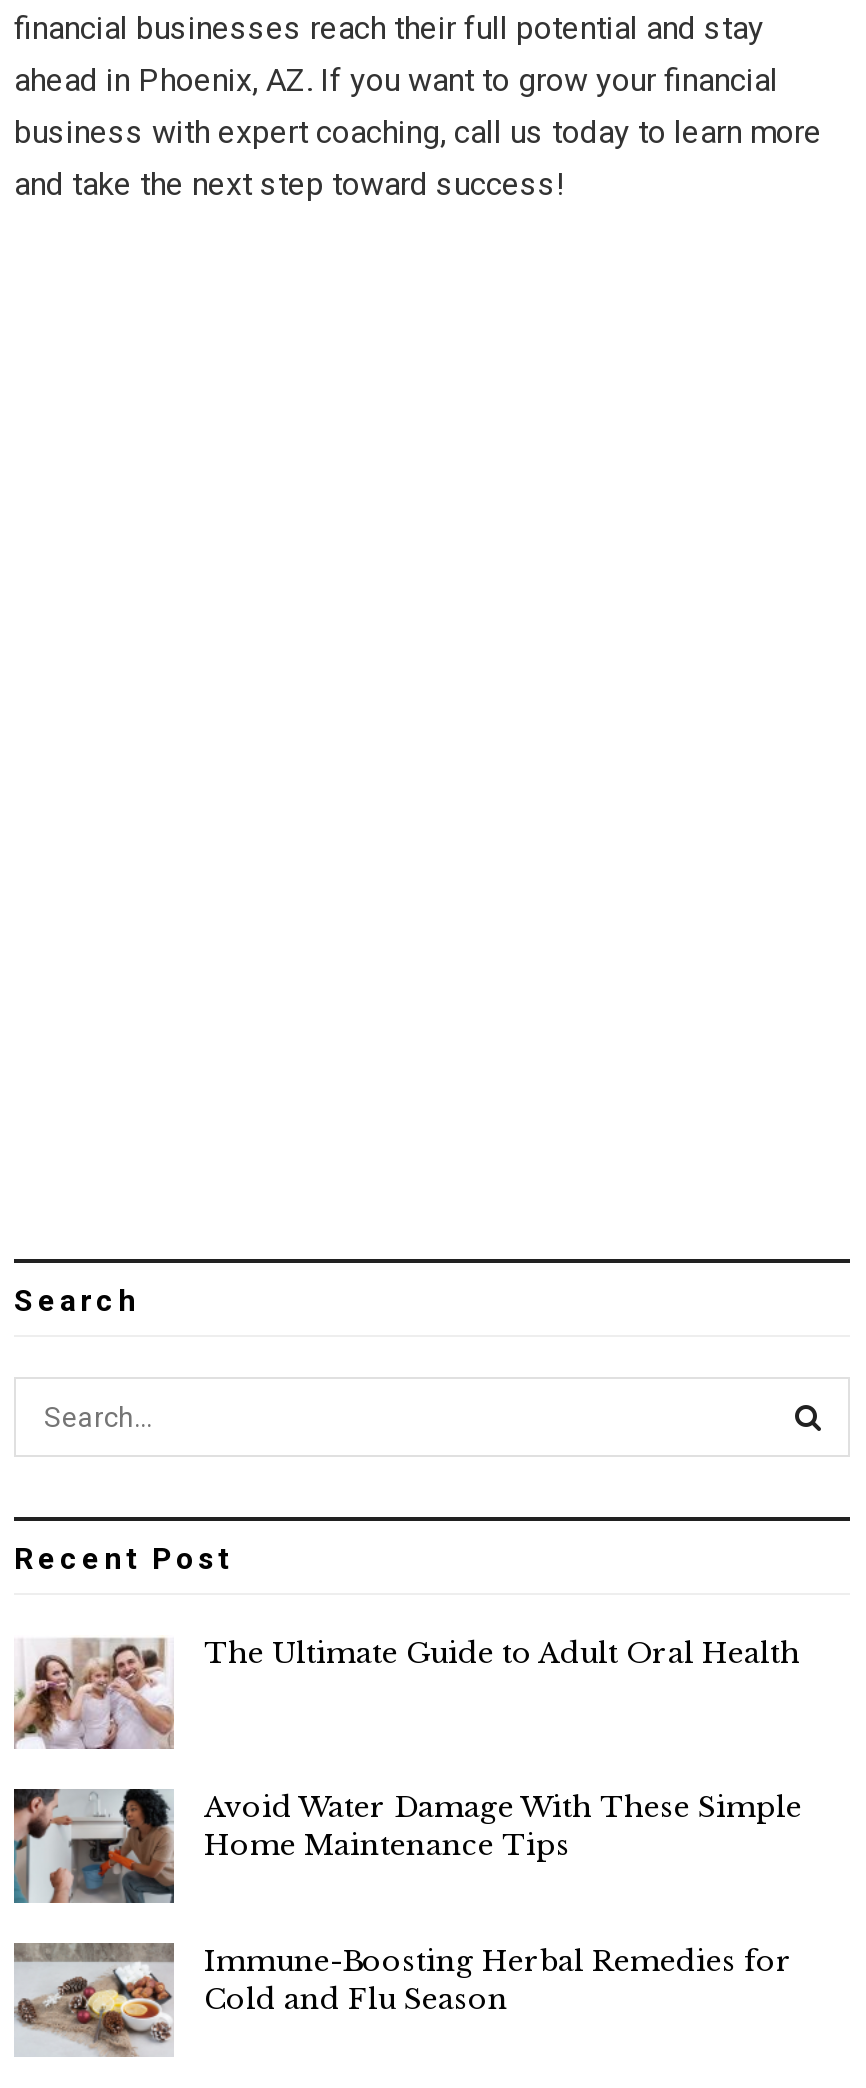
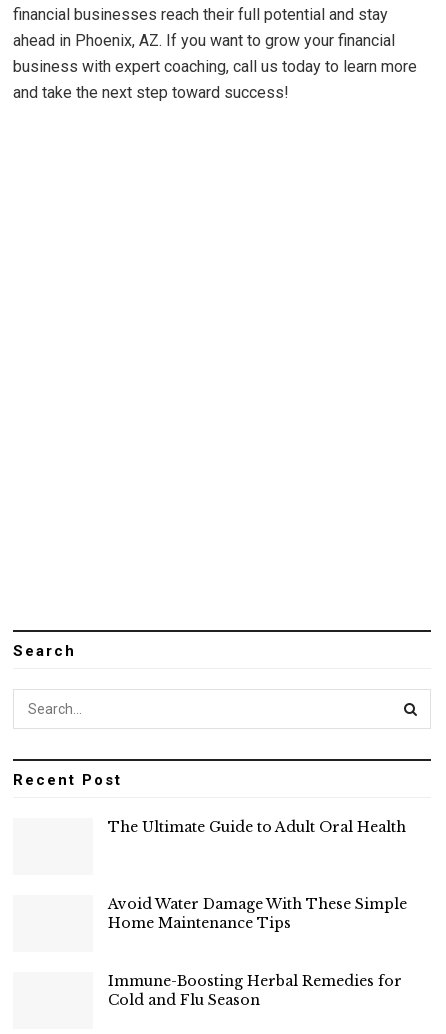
[12,1637,176,1751] [image] -> none
[12,1787,176,1905] [image] -> none
[12,1941,176,2059] [image] -> none

